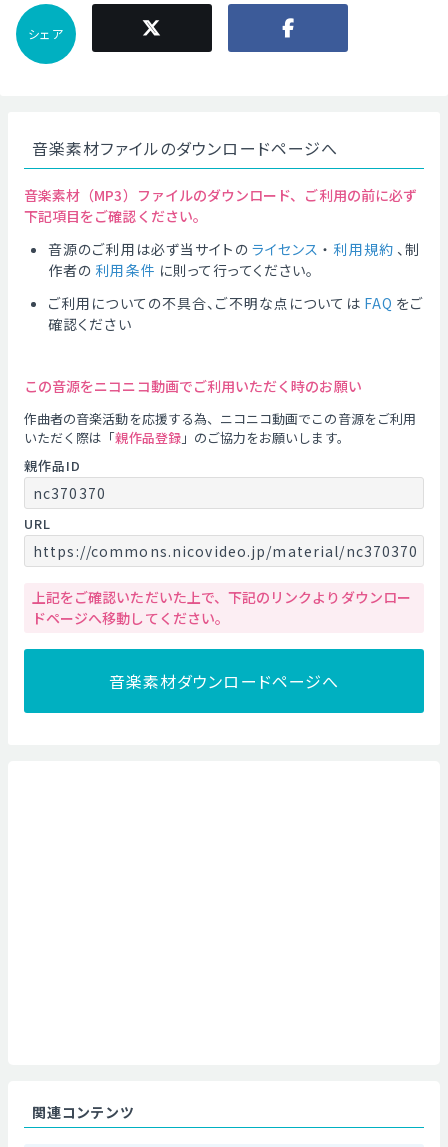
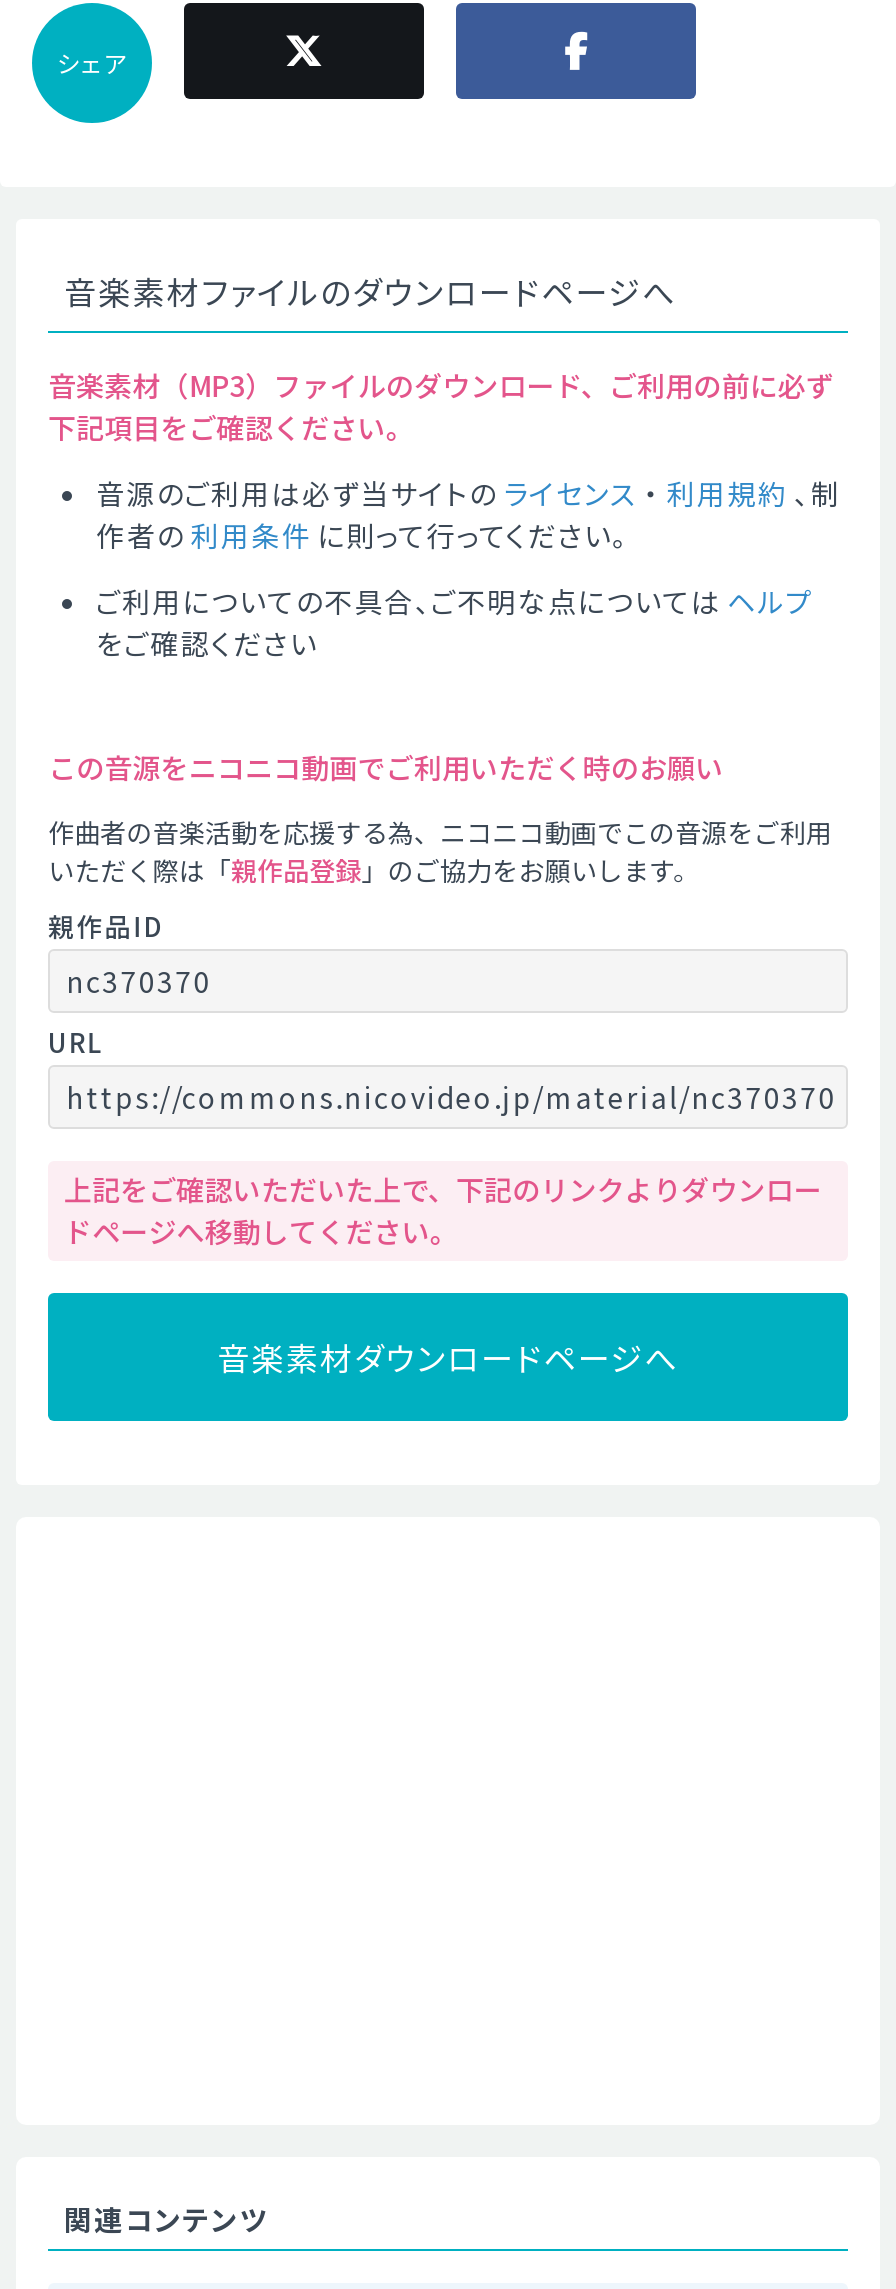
[48,293,423,334] ご利用についての不具合、ご不明な点については FAQ をご | 確認ください -> [96,581,814,663] ご利用についての不具合、ご不明な点については ヘルプ | をご確認ください

